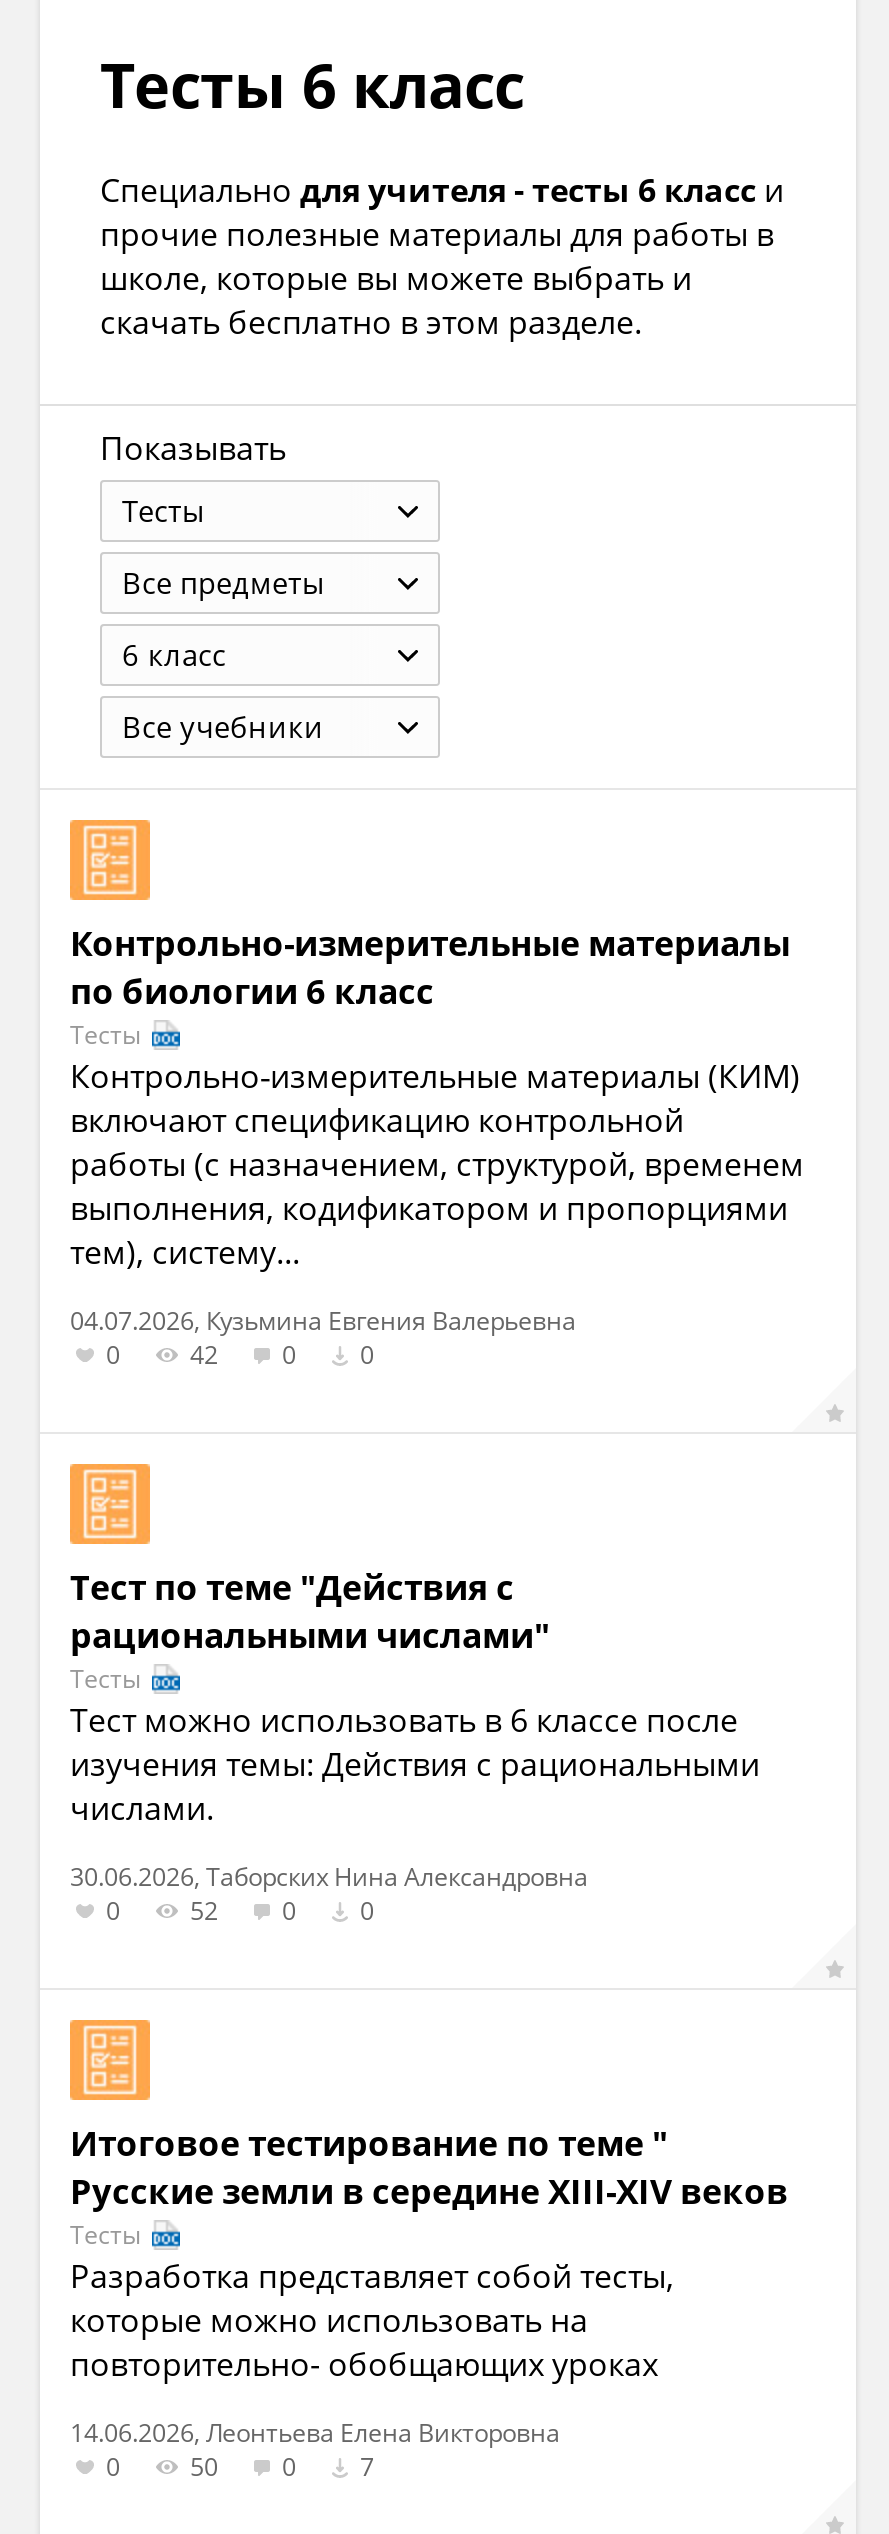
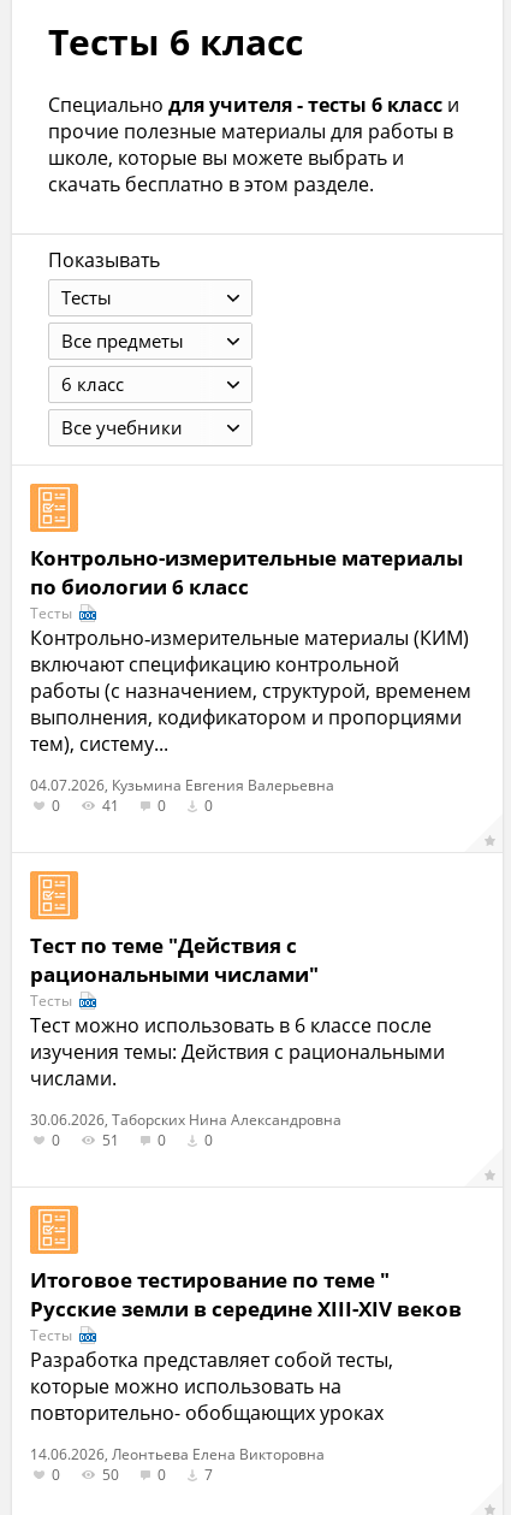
[100,1339,374,1373] 0 42 0 0 -> [48,796,213,816] 0 41 0 0
[100,1895,374,1929] 0 52 0 0 -> [48,1130,213,1151] 0 51 0 0

